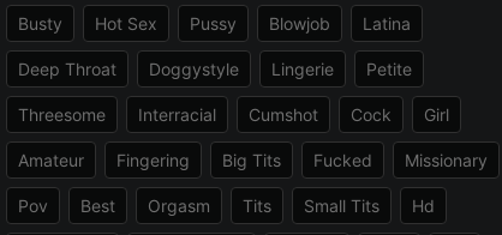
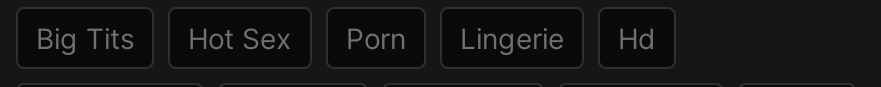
[18,14,62,34] Busty -> [36,22,134,56] Big Tits
[18,14,411,79] Pussy | Blowjob | Latina | Deep Throat | Doggystyle -> [346,22,406,56] Porn
[18,59,488,216] Petite | Threesome | Interracial | Cumshot | Cock | Girl | Amateur | Fingering | Big Tits | Fucked | Missionary | Pov | Best | Orgasm | Tits | Small Tits -> none

